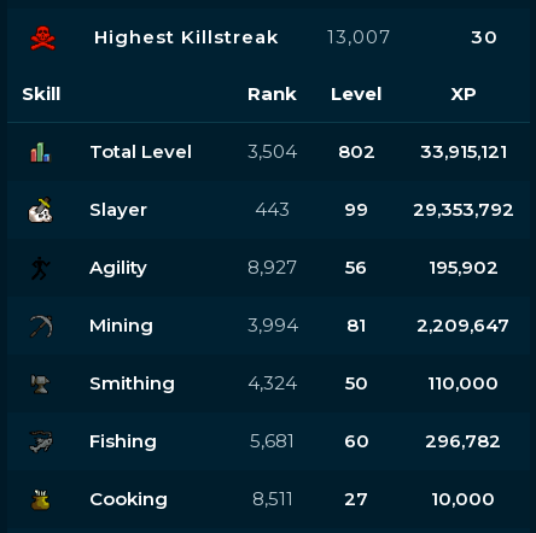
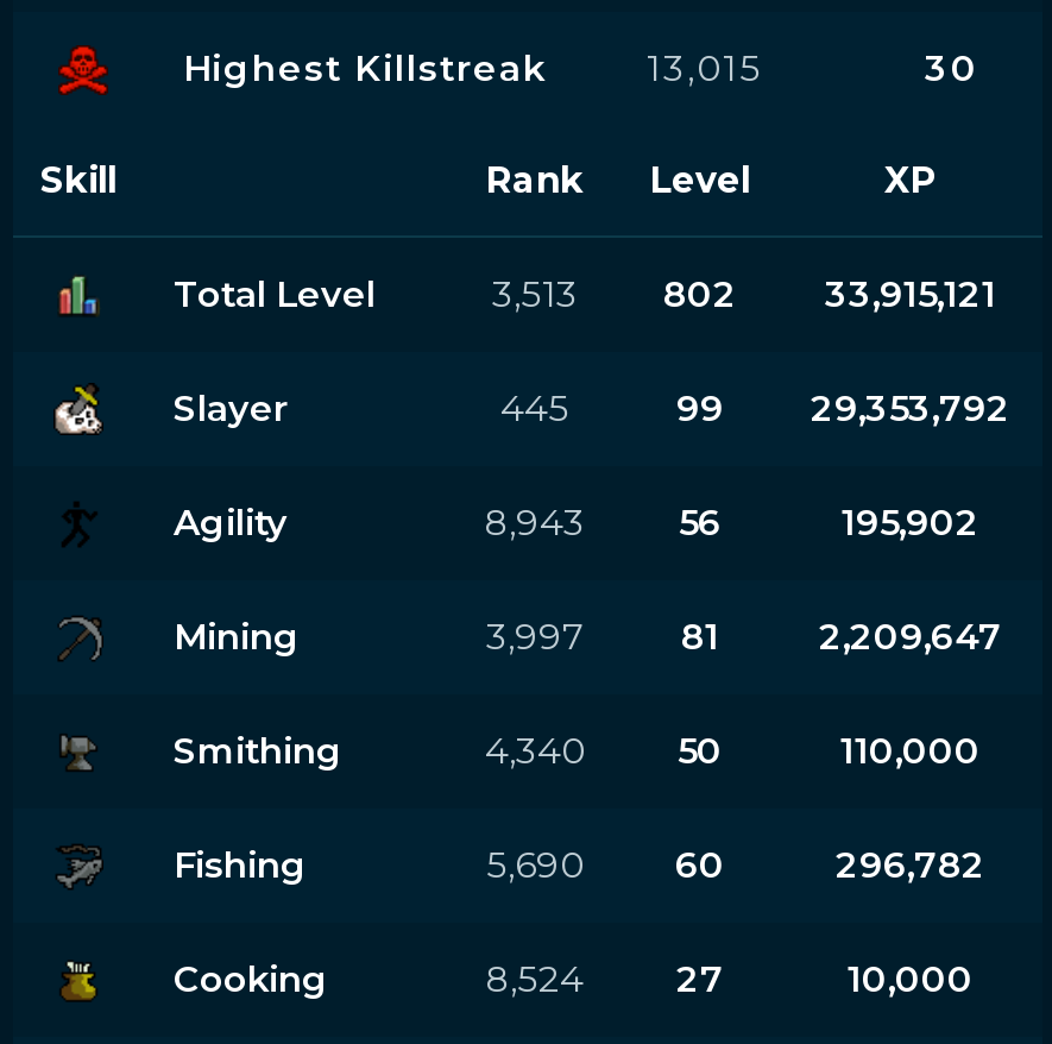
[327,25,391,48] 13,007 -> [647,44,763,90] 13,015
[247,140,506,162] 3,504 802 33,915,121 -> [492,270,996,316] 3,513 802 33,915,121
[255,197,290,220] 443 -> [500,385,569,430] 445
[247,255,297,278] 8,927 -> [485,499,585,544] 8,943
[247,313,298,336] 3,994 -> [486,613,584,658] 3,997
[247,371,297,394] 4,324 -> [485,727,585,772] 4,340
[250,429,295,452] 5,681 -> [486,841,584,886] 5,690
[252,487,293,510] 8,511 -> [486,955,584,1000] 8,524

